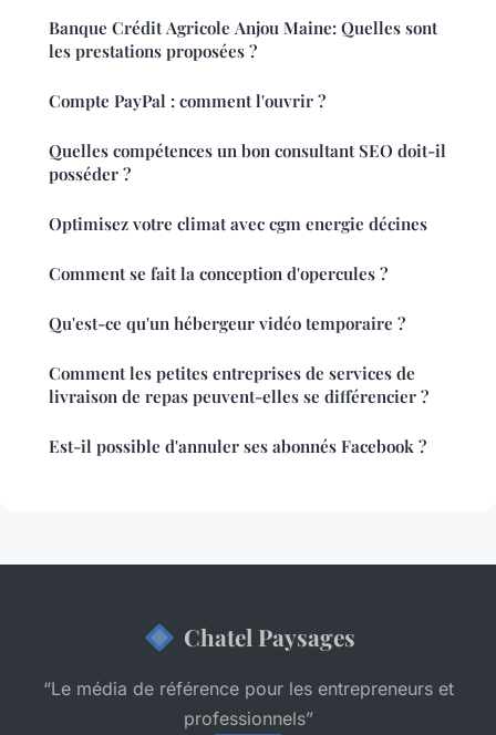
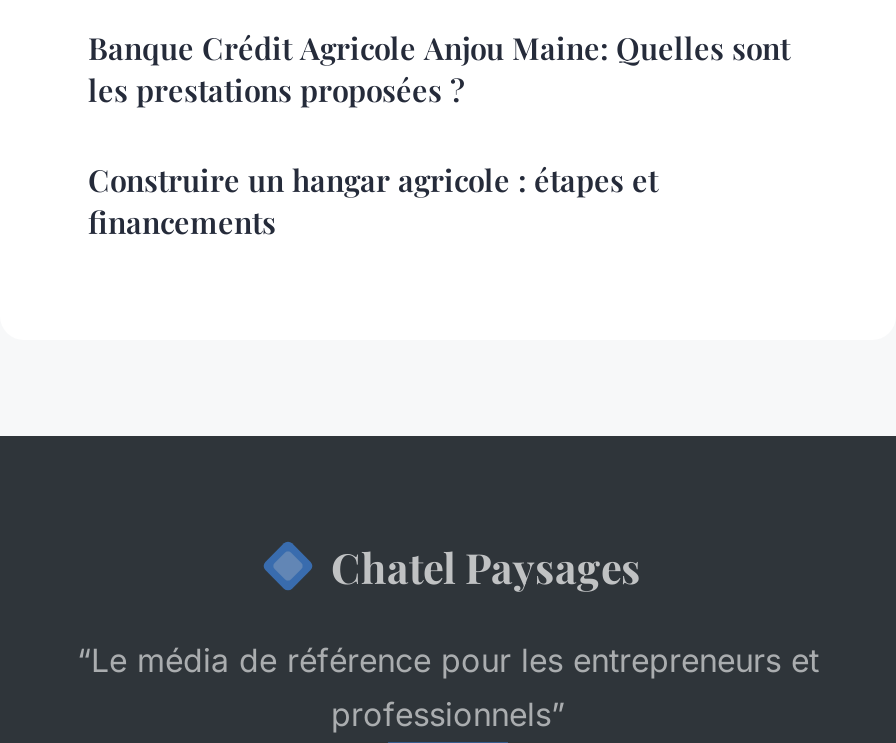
[49,90,446,458] Compte PayPal : comment l'ouvrir ? | Quelles compétences un bon consultant SEO doit-il | posséder ? | Optimisez votre climat avec cgm energie décines | Comment se fait la conception d'opercules ? | Qu'est-ce qu'un hébergeur vidéo temporaire ? | Comment les petites entreprises de services de | livraison de repas peuvent-elles se différencier ? | Est-il possible d'annuler ses abonnés Facebook ? -> [88,160,658,242] Construire un hangar agricole : étapes et | financements

